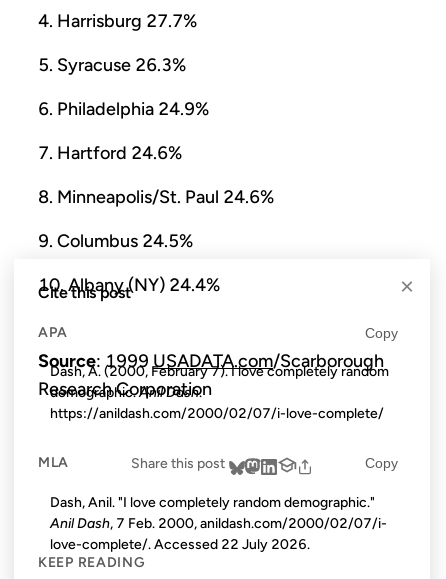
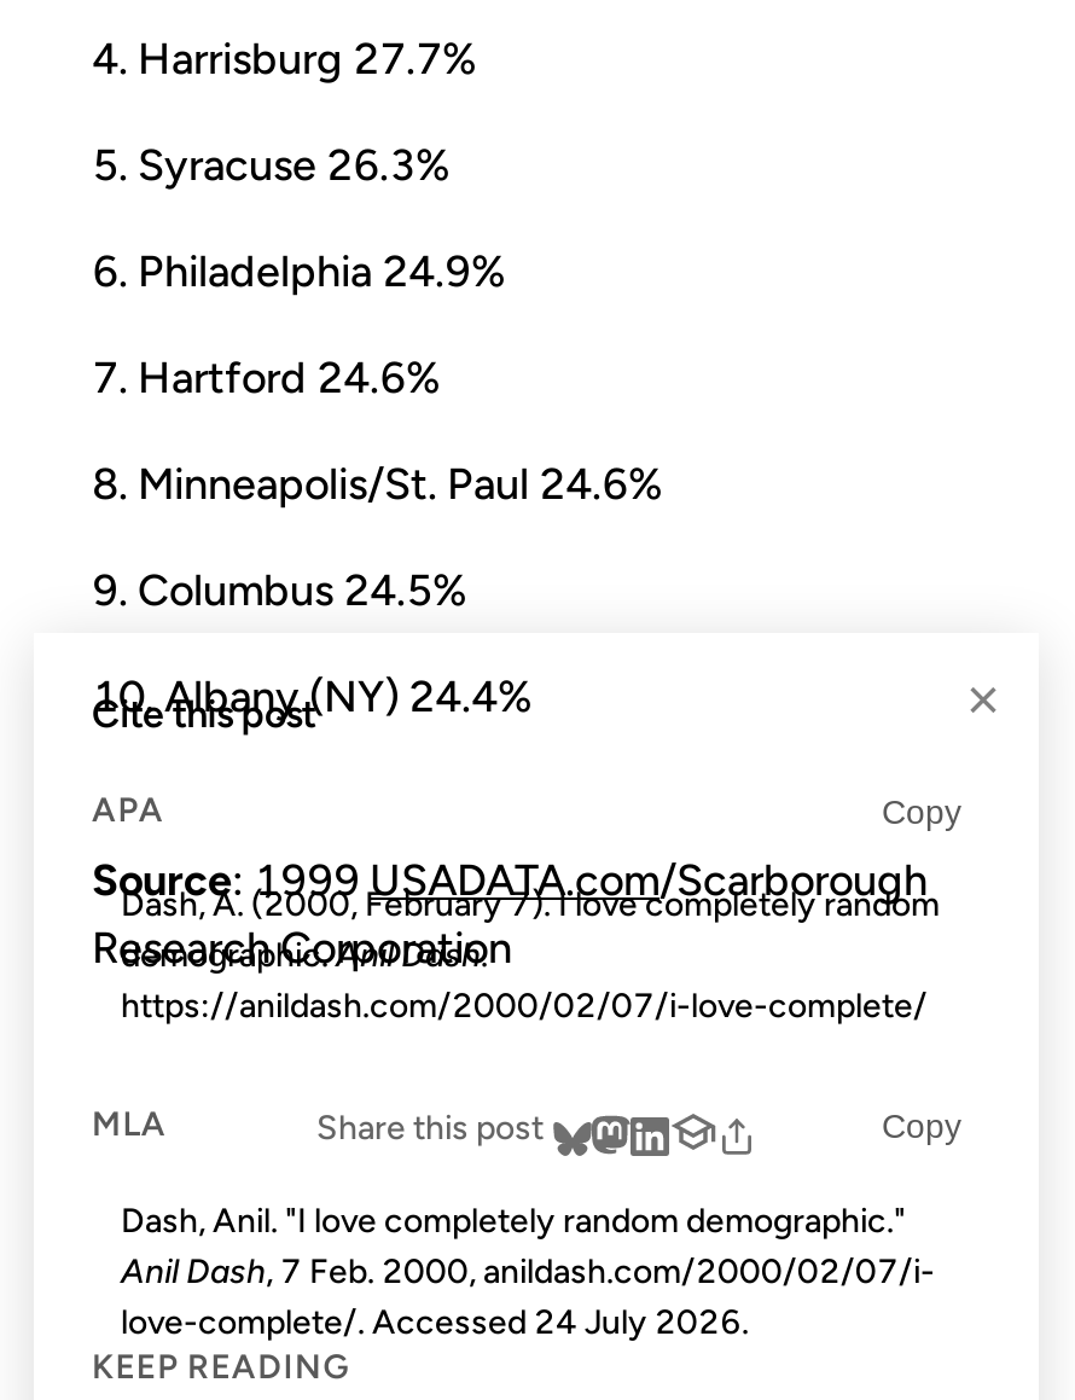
[50,535,310,552] love-complete/. Accessed 22 July 2026. -> [121,1302,749,1343] love-complete/. Accessed 24 July 2026.

